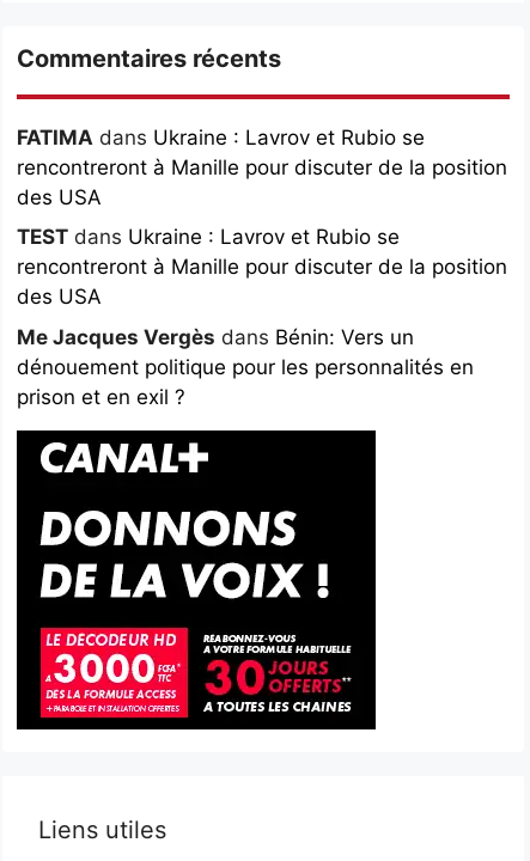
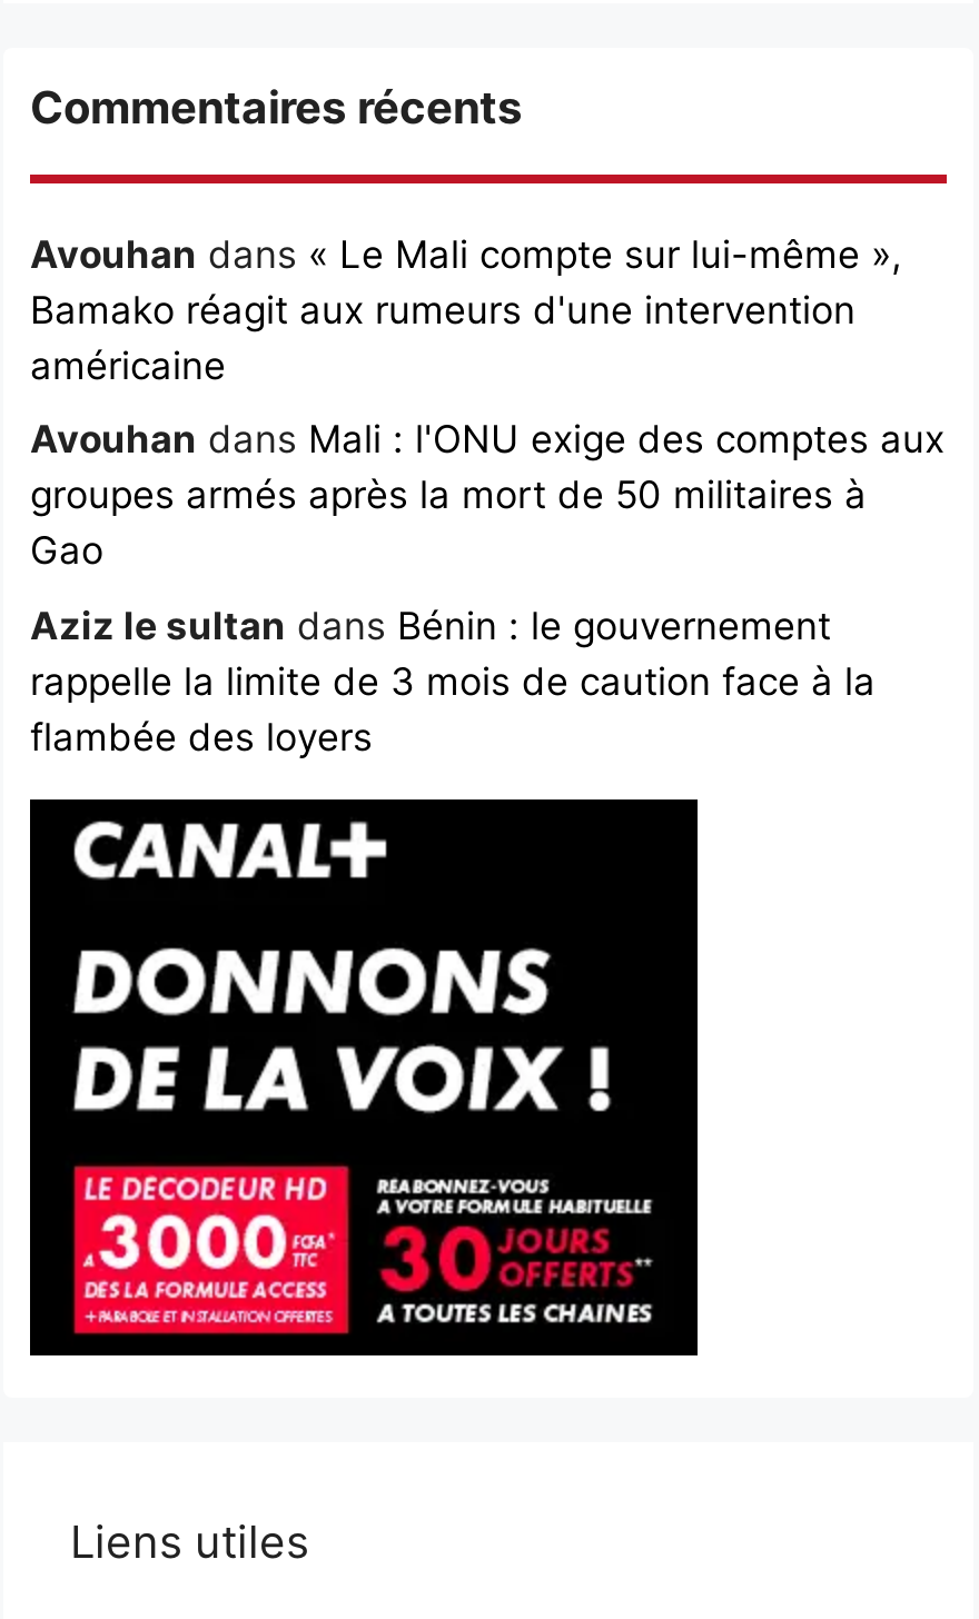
[17,125,507,209] FATIMA dans Ukraine : Lavrov et Rubio se | rencontreront à Manille pour discuter de la position | des USA -> [30,231,902,387] Avouhan dans « Le Mali compte sur lui-même », | Bamako réagit aux rumeurs d'une intervention | américaine
[17,225,507,309] TEST dans Ukraine : Lavrov et Rubio se | rencontreront à Manille pour discuter de la position | des USA -> [30,417,945,573] Avouhan dans Mali : l'ONU exige des comptes aux | groupes armés après la mort de 50 militaires à | Gao
[17,325,474,408] Me Jacques Vergès dans Bénin: Vers un | dénouement politique pour les personnalités en | prison et en exil ? -> [30,603,876,758] Aziz le sultan dans Bénin : le gouvernement | rappelle la limite de 3 mois de caution face à la | flambée des loyers

